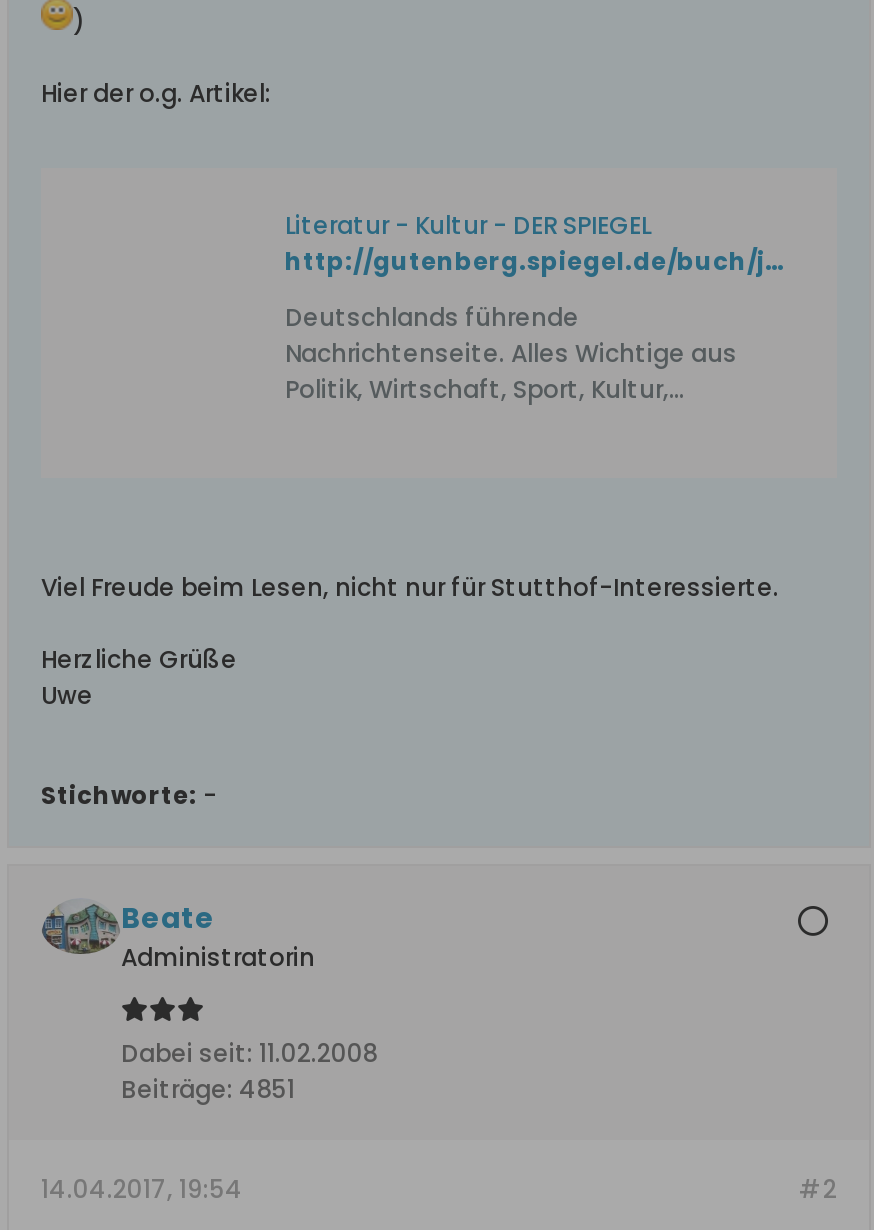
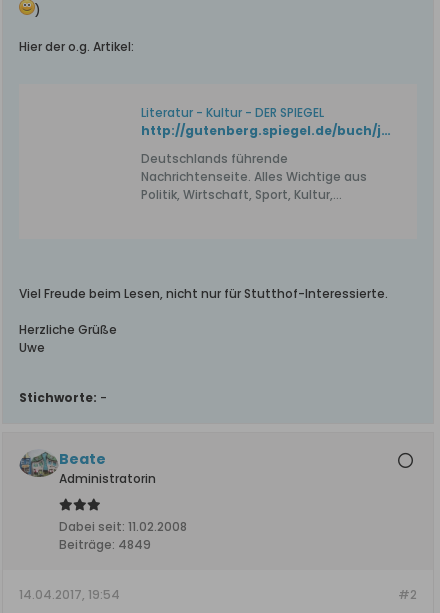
[121,1072,295,1106] Beiträge: 4851 -> [59,536,151,553] Beiträge: 4849

